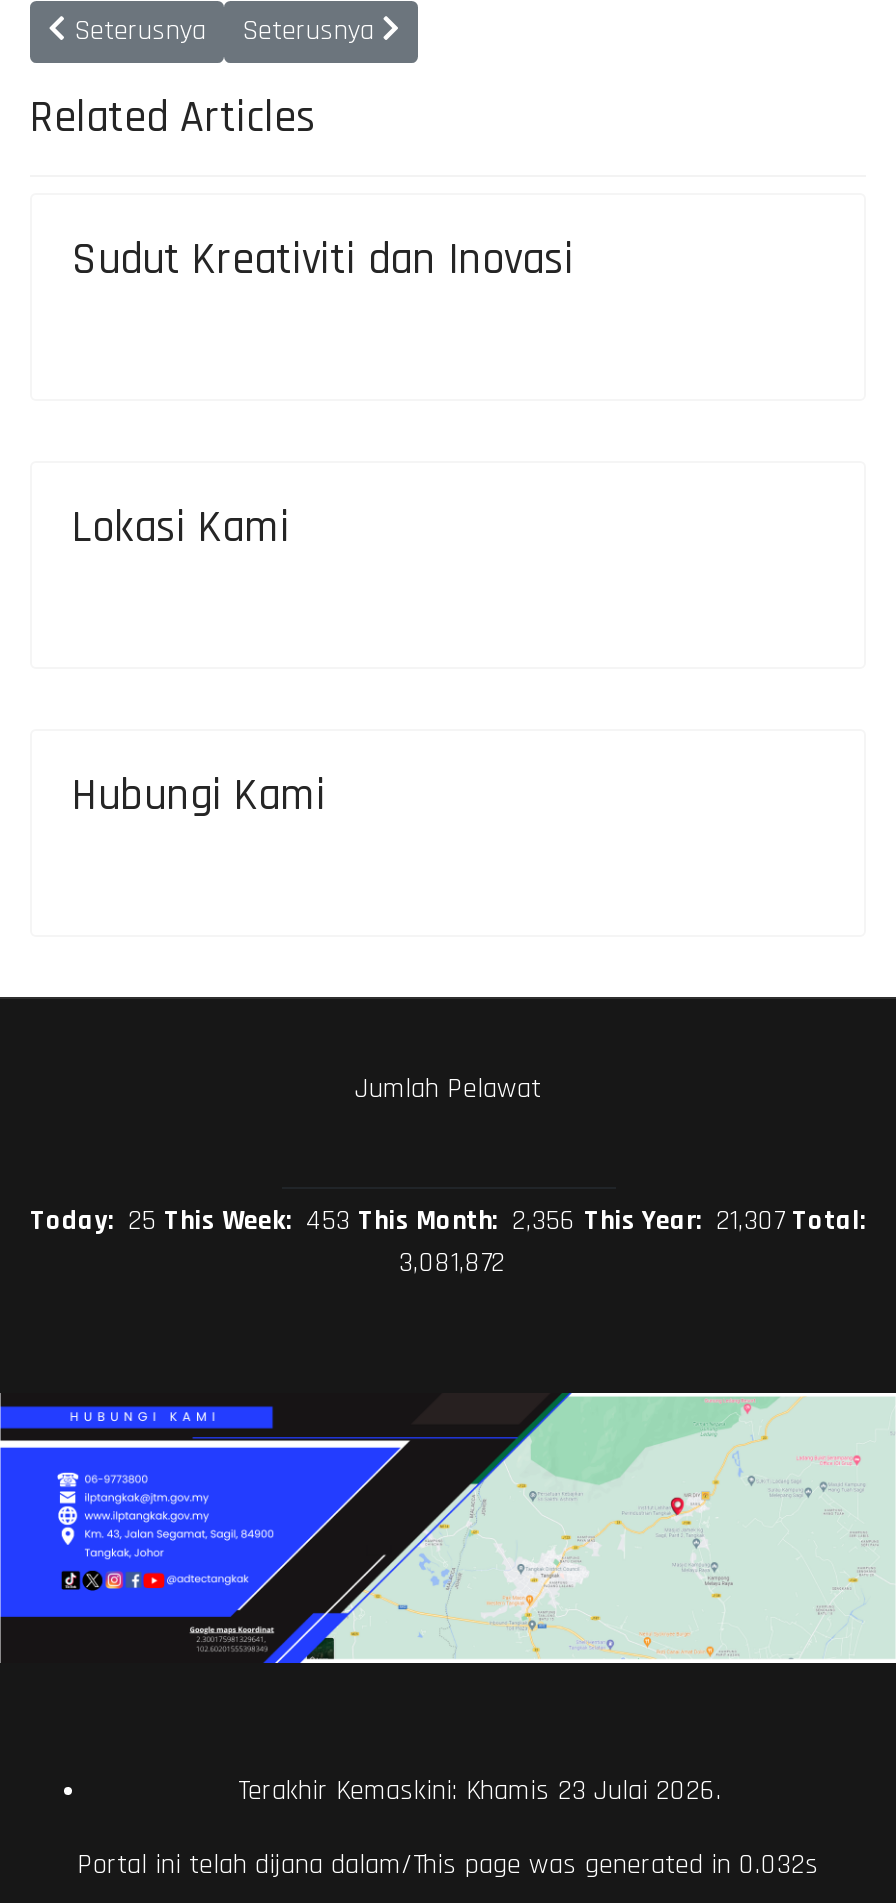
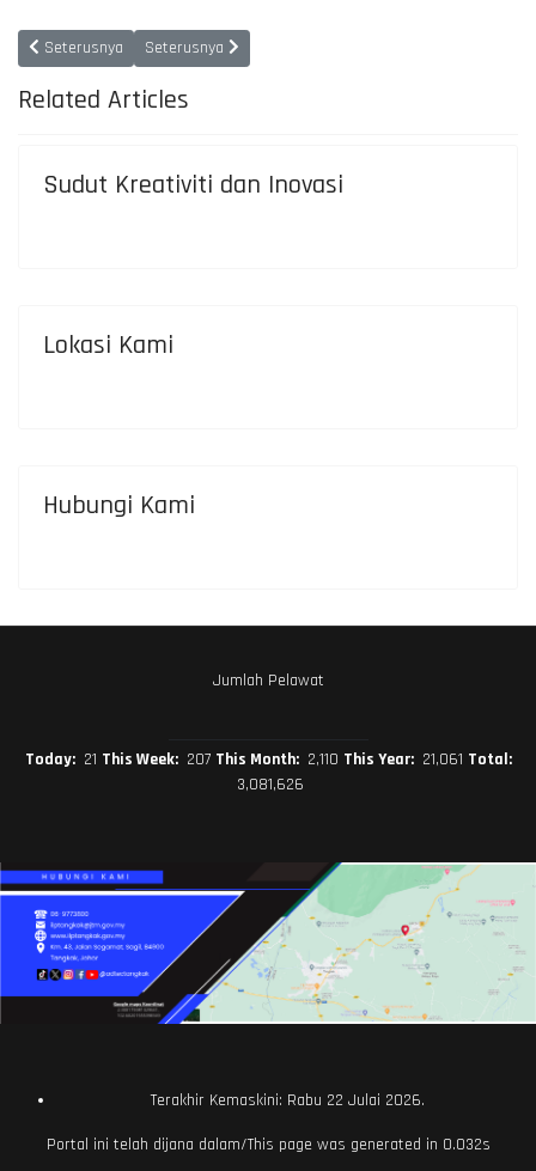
[30,1203,866,1239] Today: 25 This Week: 453 This Month: 2,356 This Year: 21,307 Total: -> [25,749,511,770] Today: 21 This Week: 207 This Month: 2,110 This Year: 21,061 Total:
[391,1245,505,1281] 3,081,872 -> [232,774,304,795] 3,081,626
[238,1772,722,1808] Terakhir Kemaskini: Khamis 23 Julai 2026. -> [150,1089,424,1111] Terakhir Kemaskini: Rabu 22 Julai 2026.

